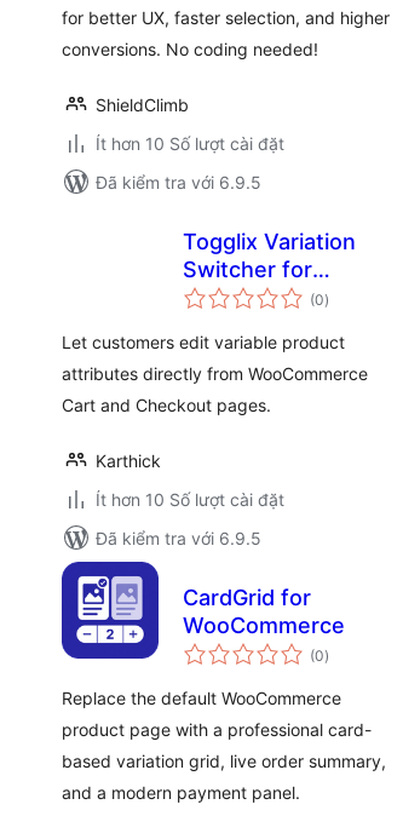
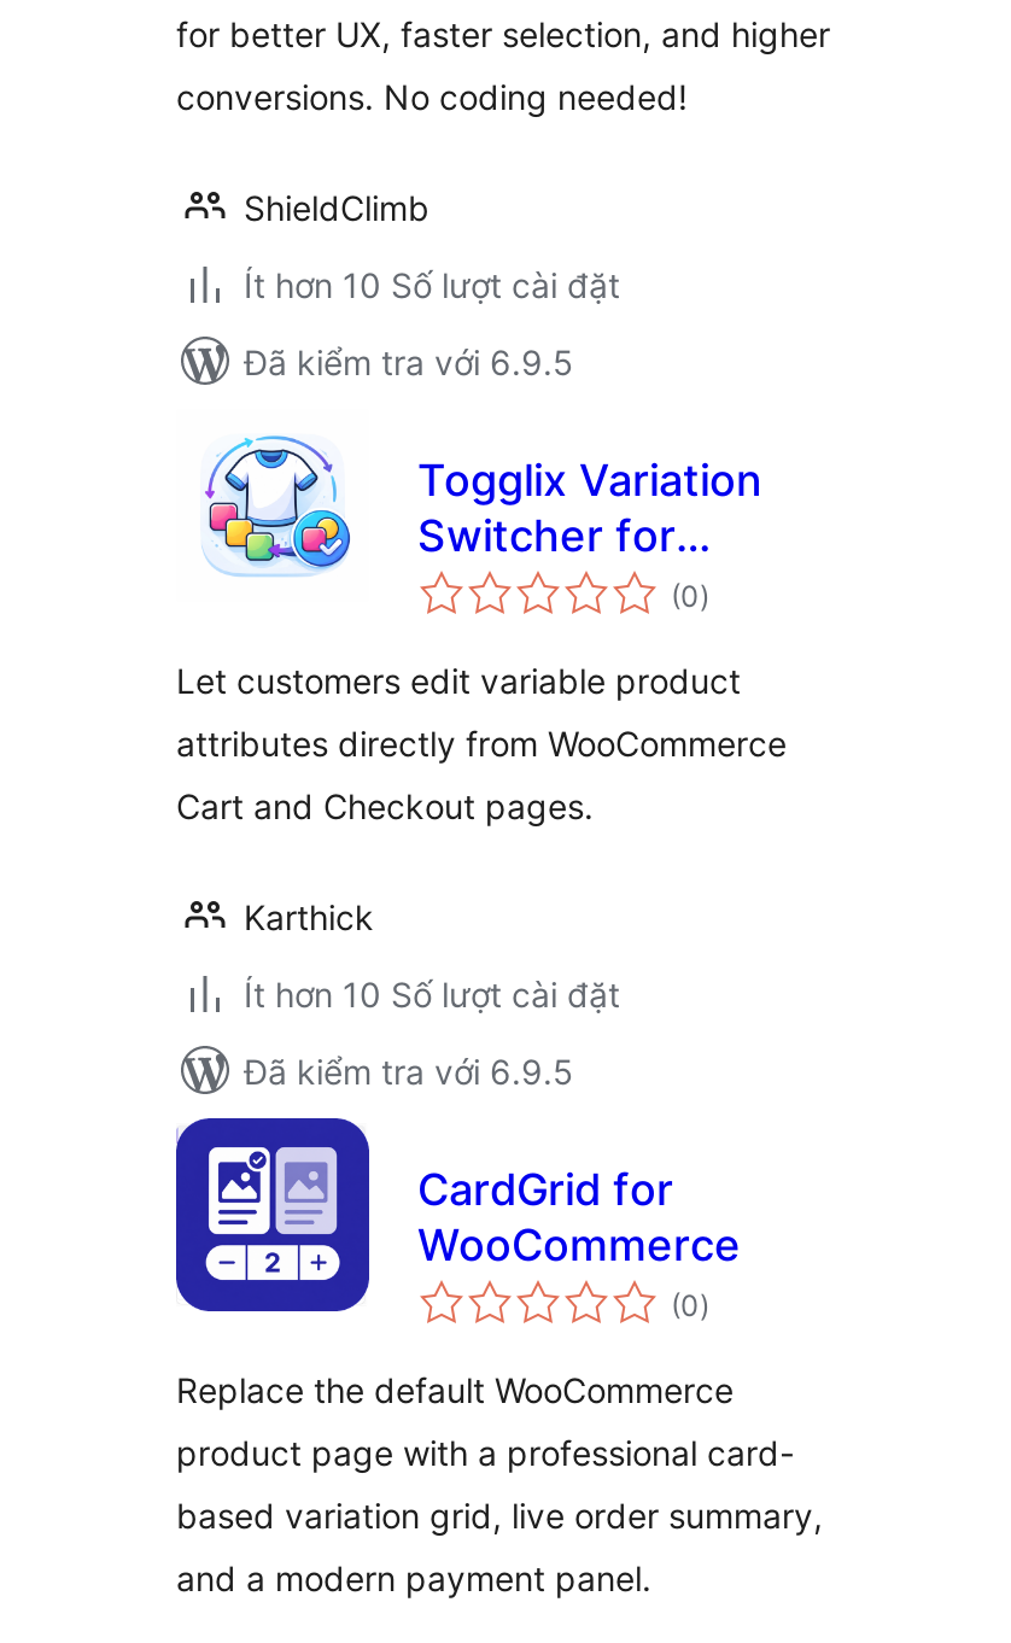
none -> [203,433,352,578] [image]

